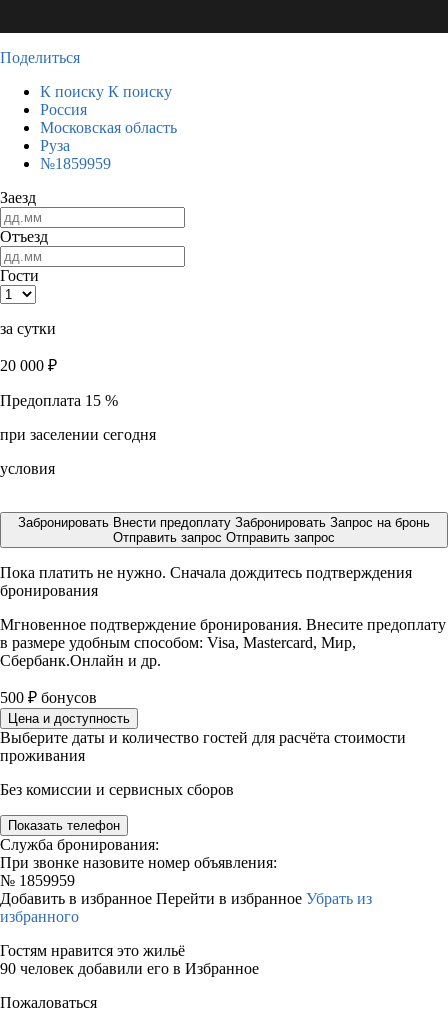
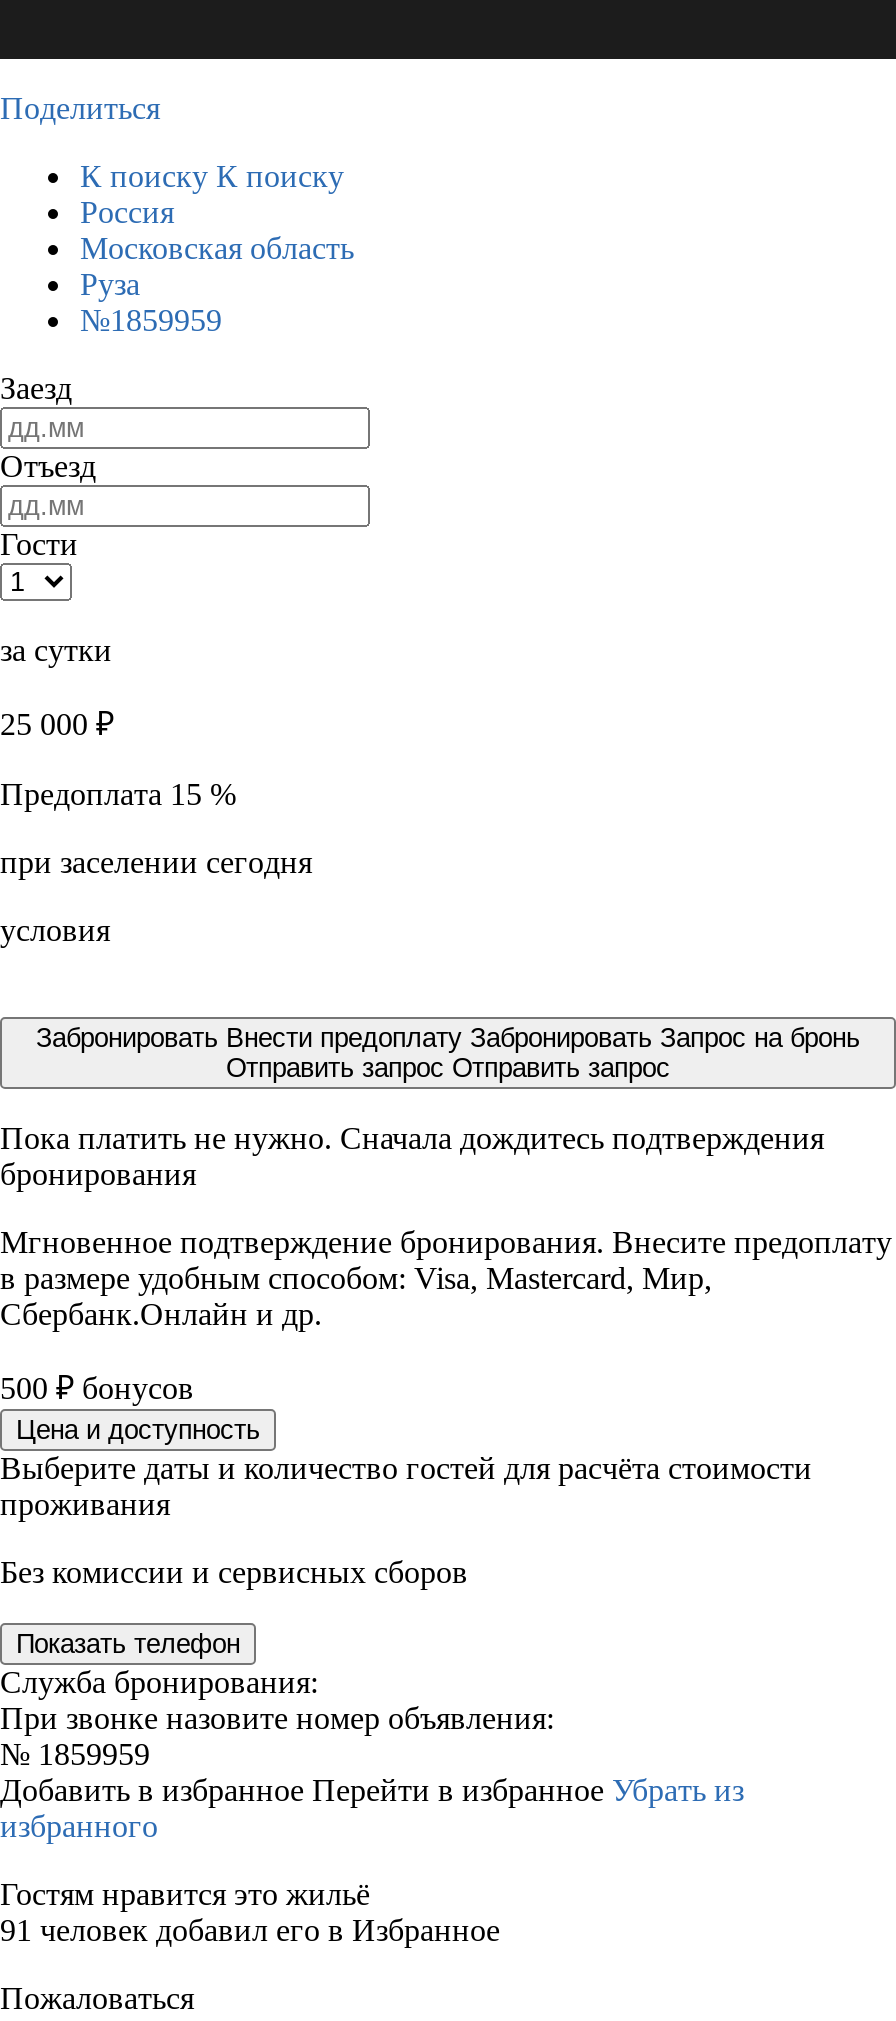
[0,357,57,374] 20 000 ₽ -> [0,707,114,741] 25 000 ₽
[0,960,259,977] 90 человек добавили его в Избранное -> [0,1913,500,1947] 91 человек добавил его в Избранное

